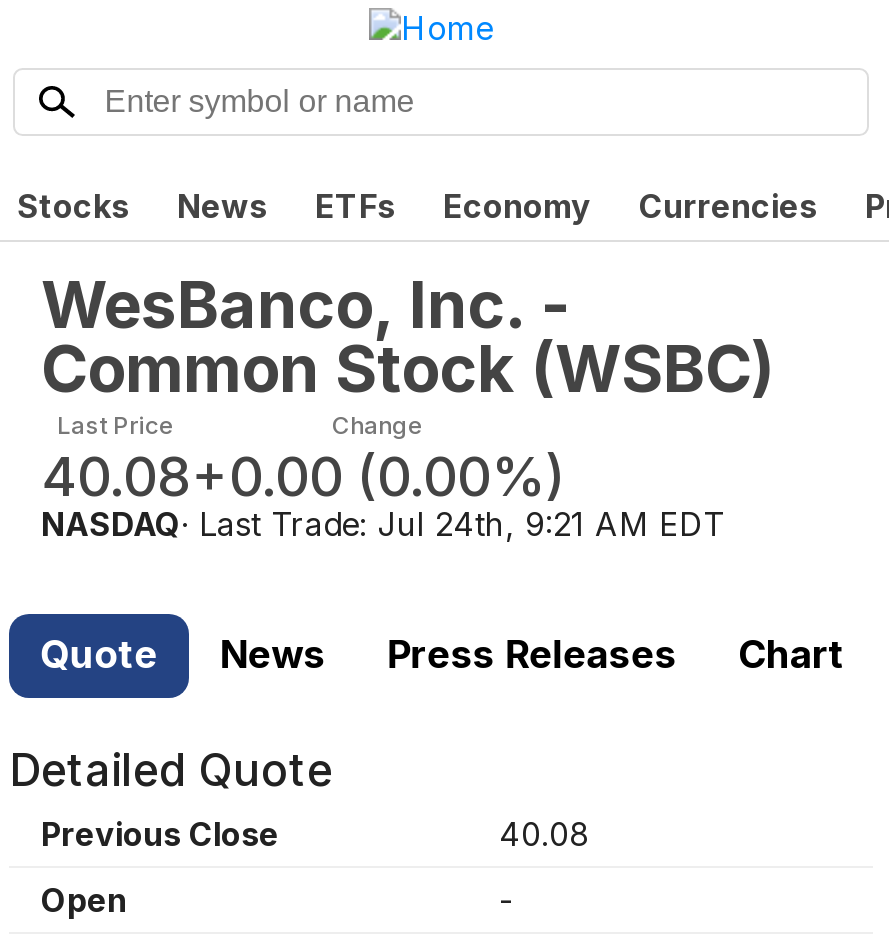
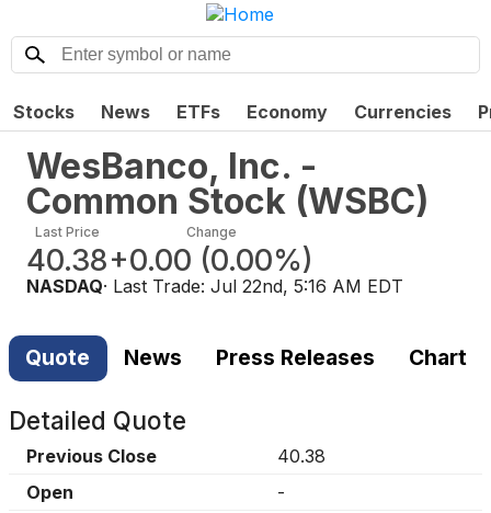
[41,443,565,509] 40.08 +0.00 (0.00%) -> [26,242,313,278] 40.38 +0.00 (0.00%)
[41,503,725,543] NASDAQ · Last Trade: Jul 24th, 9:21 AM EDT -> [26,275,403,297] NASDAQ · Last Trade: Jul 22nd, 5:16 AM EDT
[499,814,589,854] 40.08 -> [277,445,326,467] 40.38

